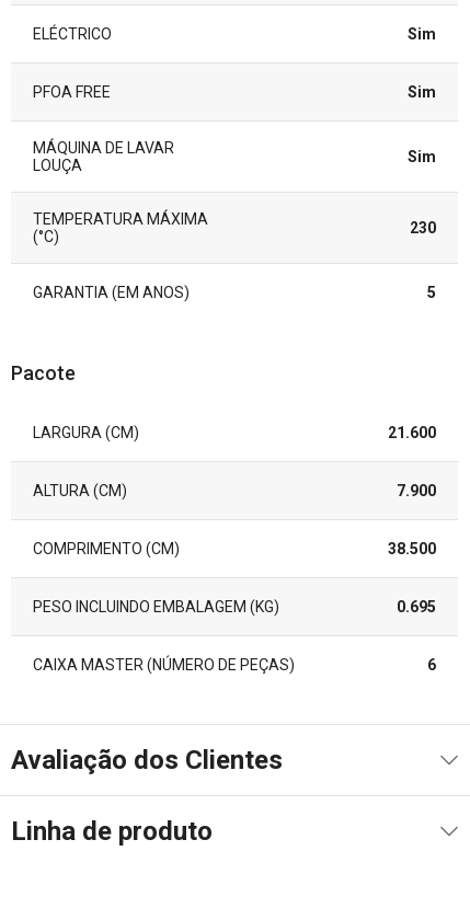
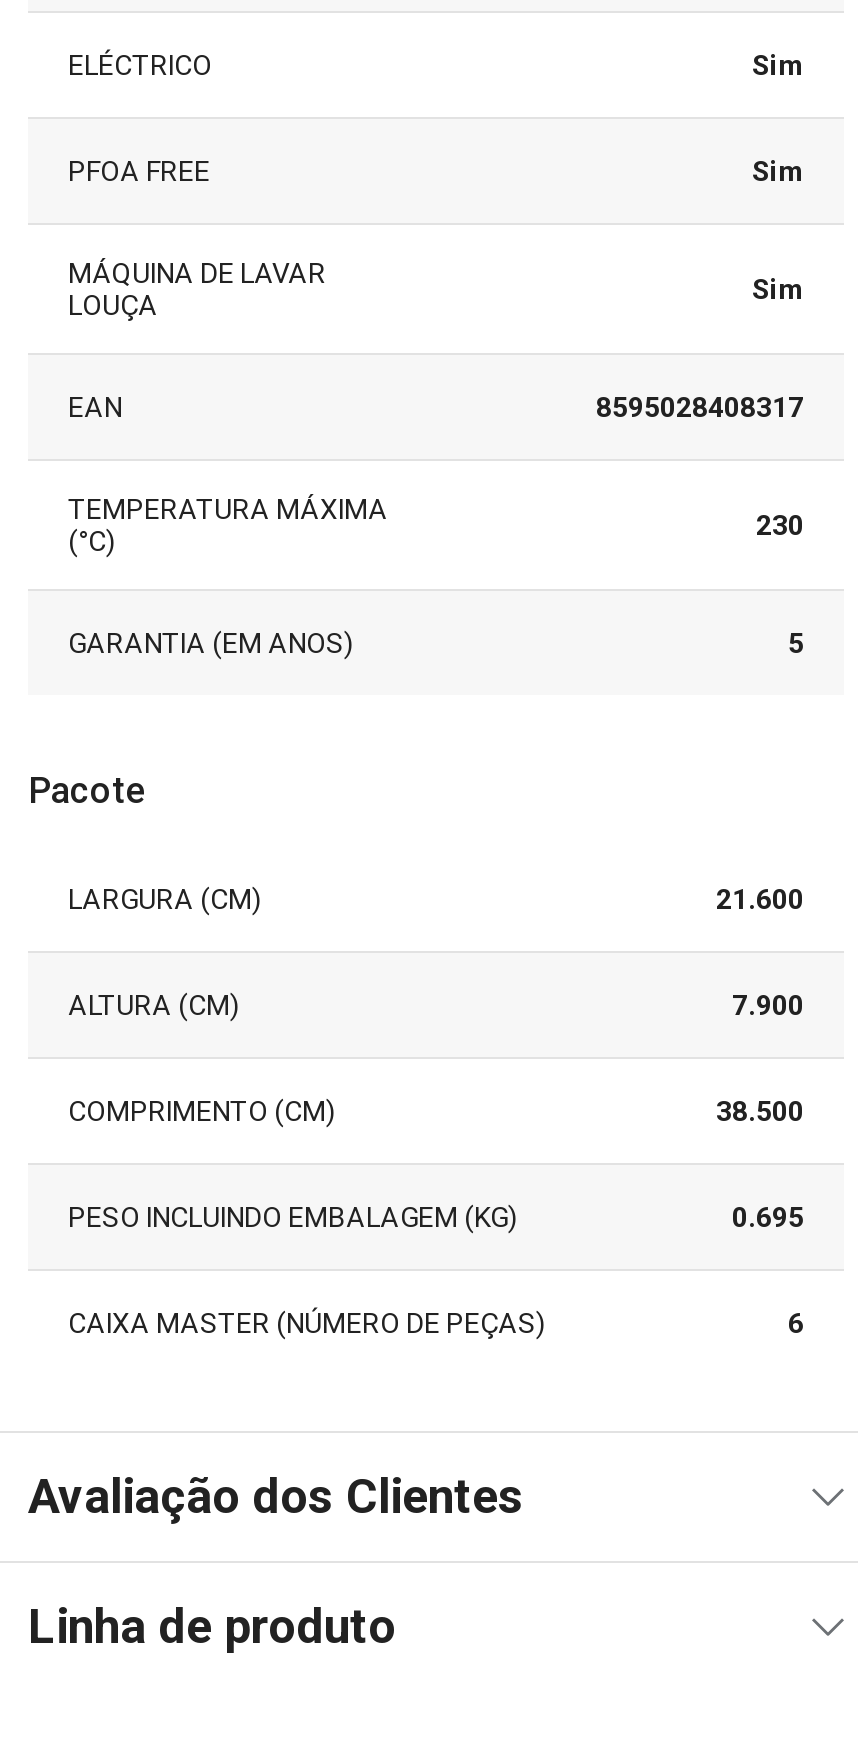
none -> [68,390,804,422] EAN | 8595028408317

